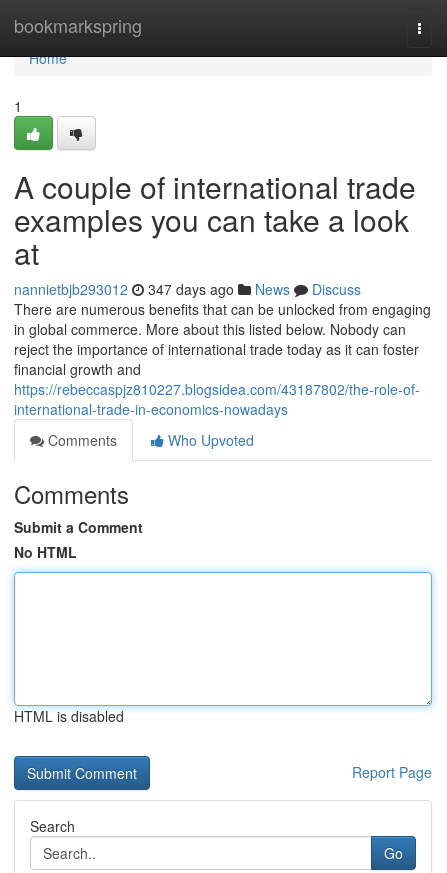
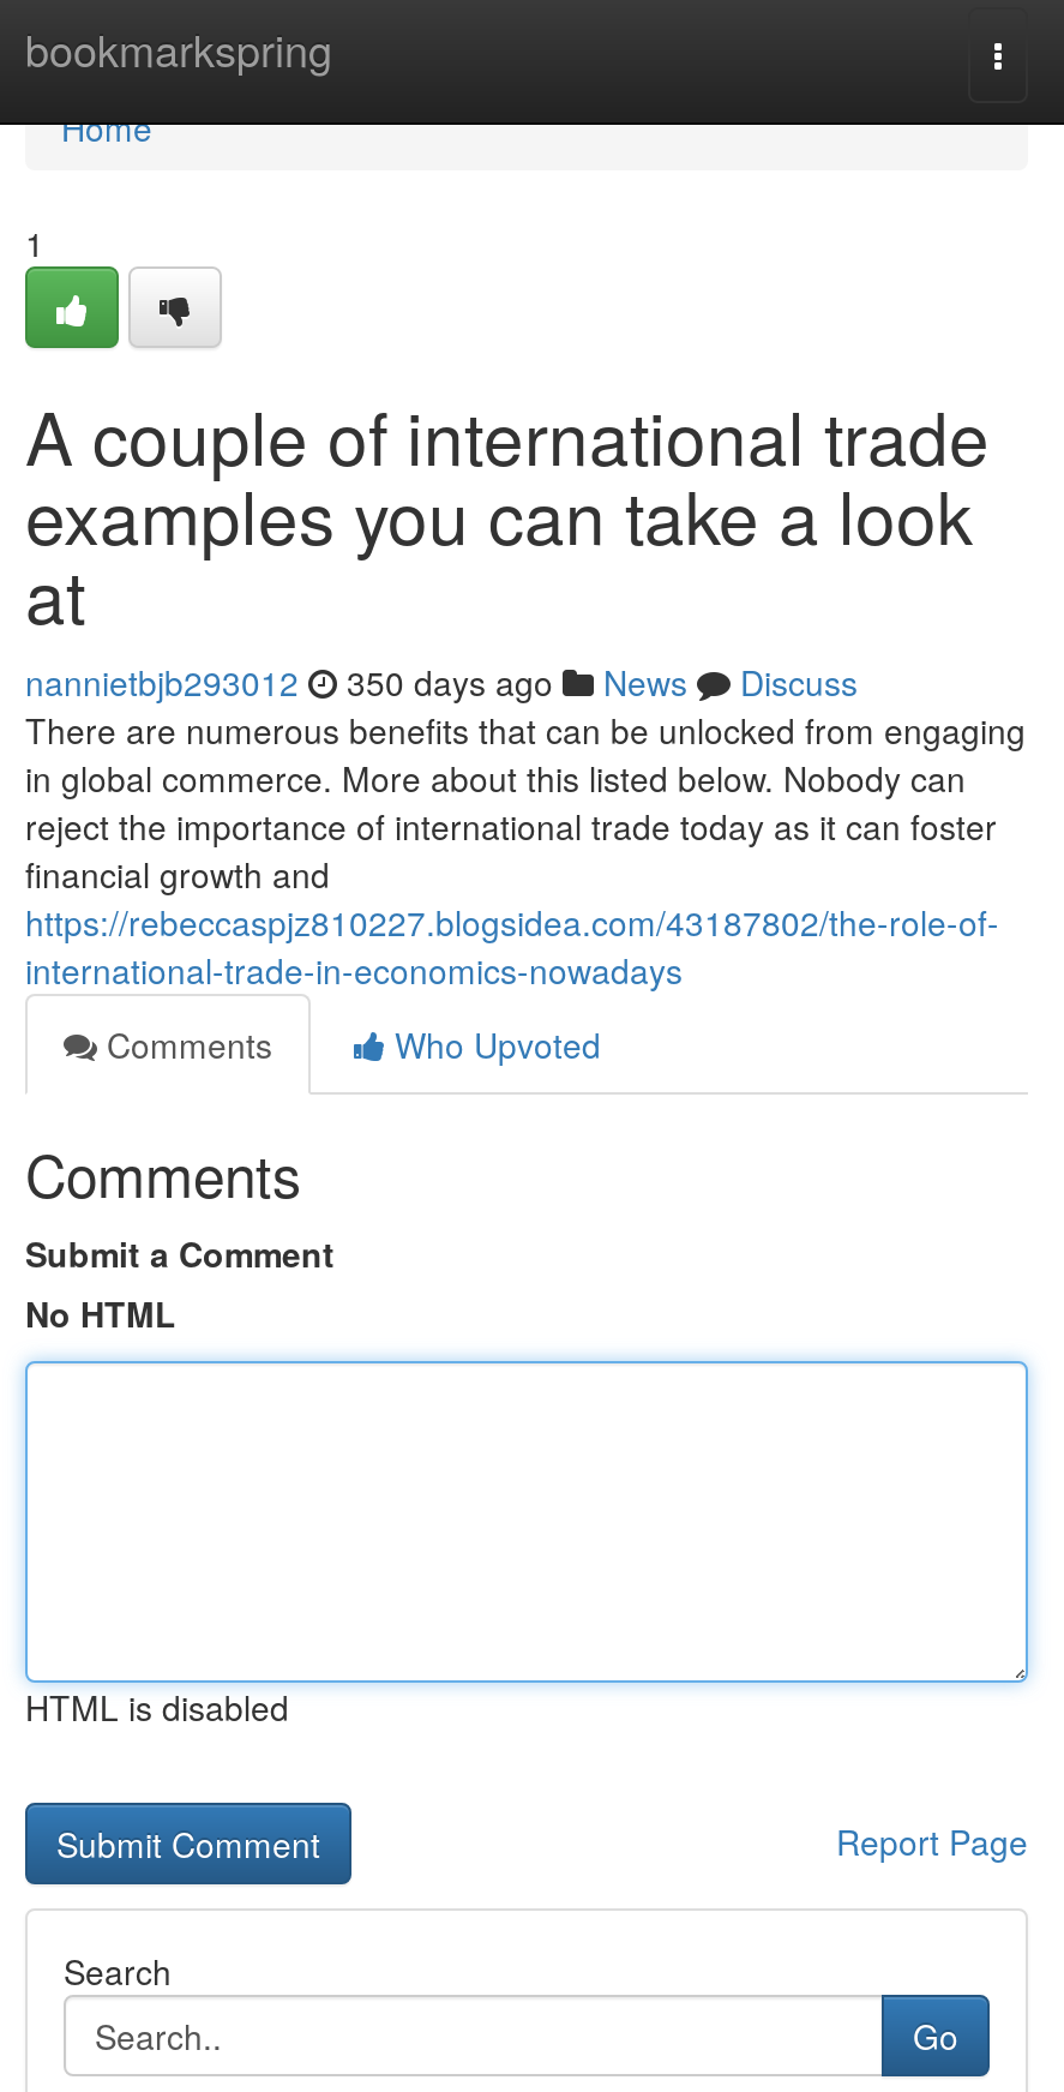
[14,279,361,299] nannietbjb293012 347 days ago News Discuss -> [25,658,858,706] nannietbjb293012 350 days ago News Discuss

